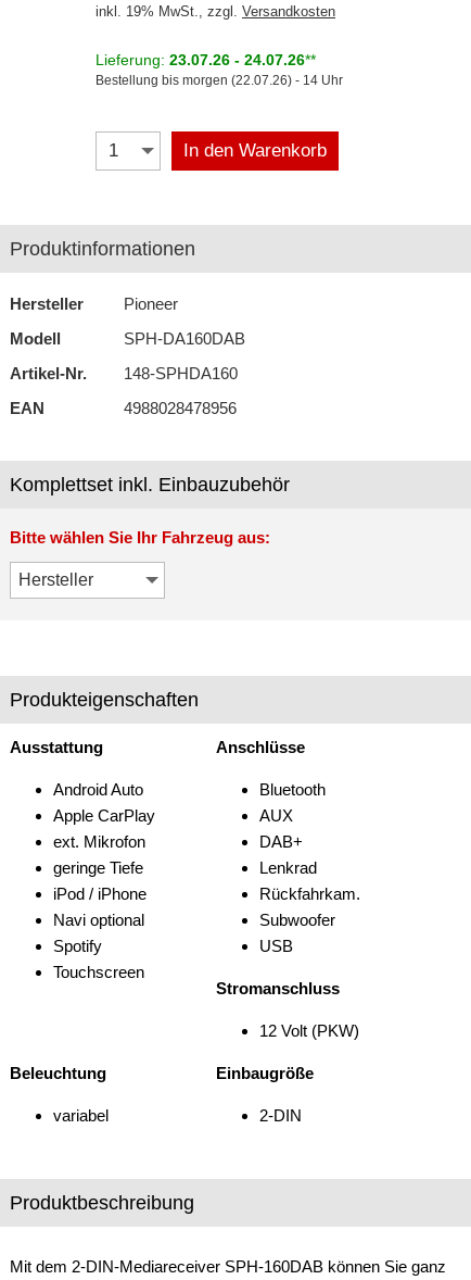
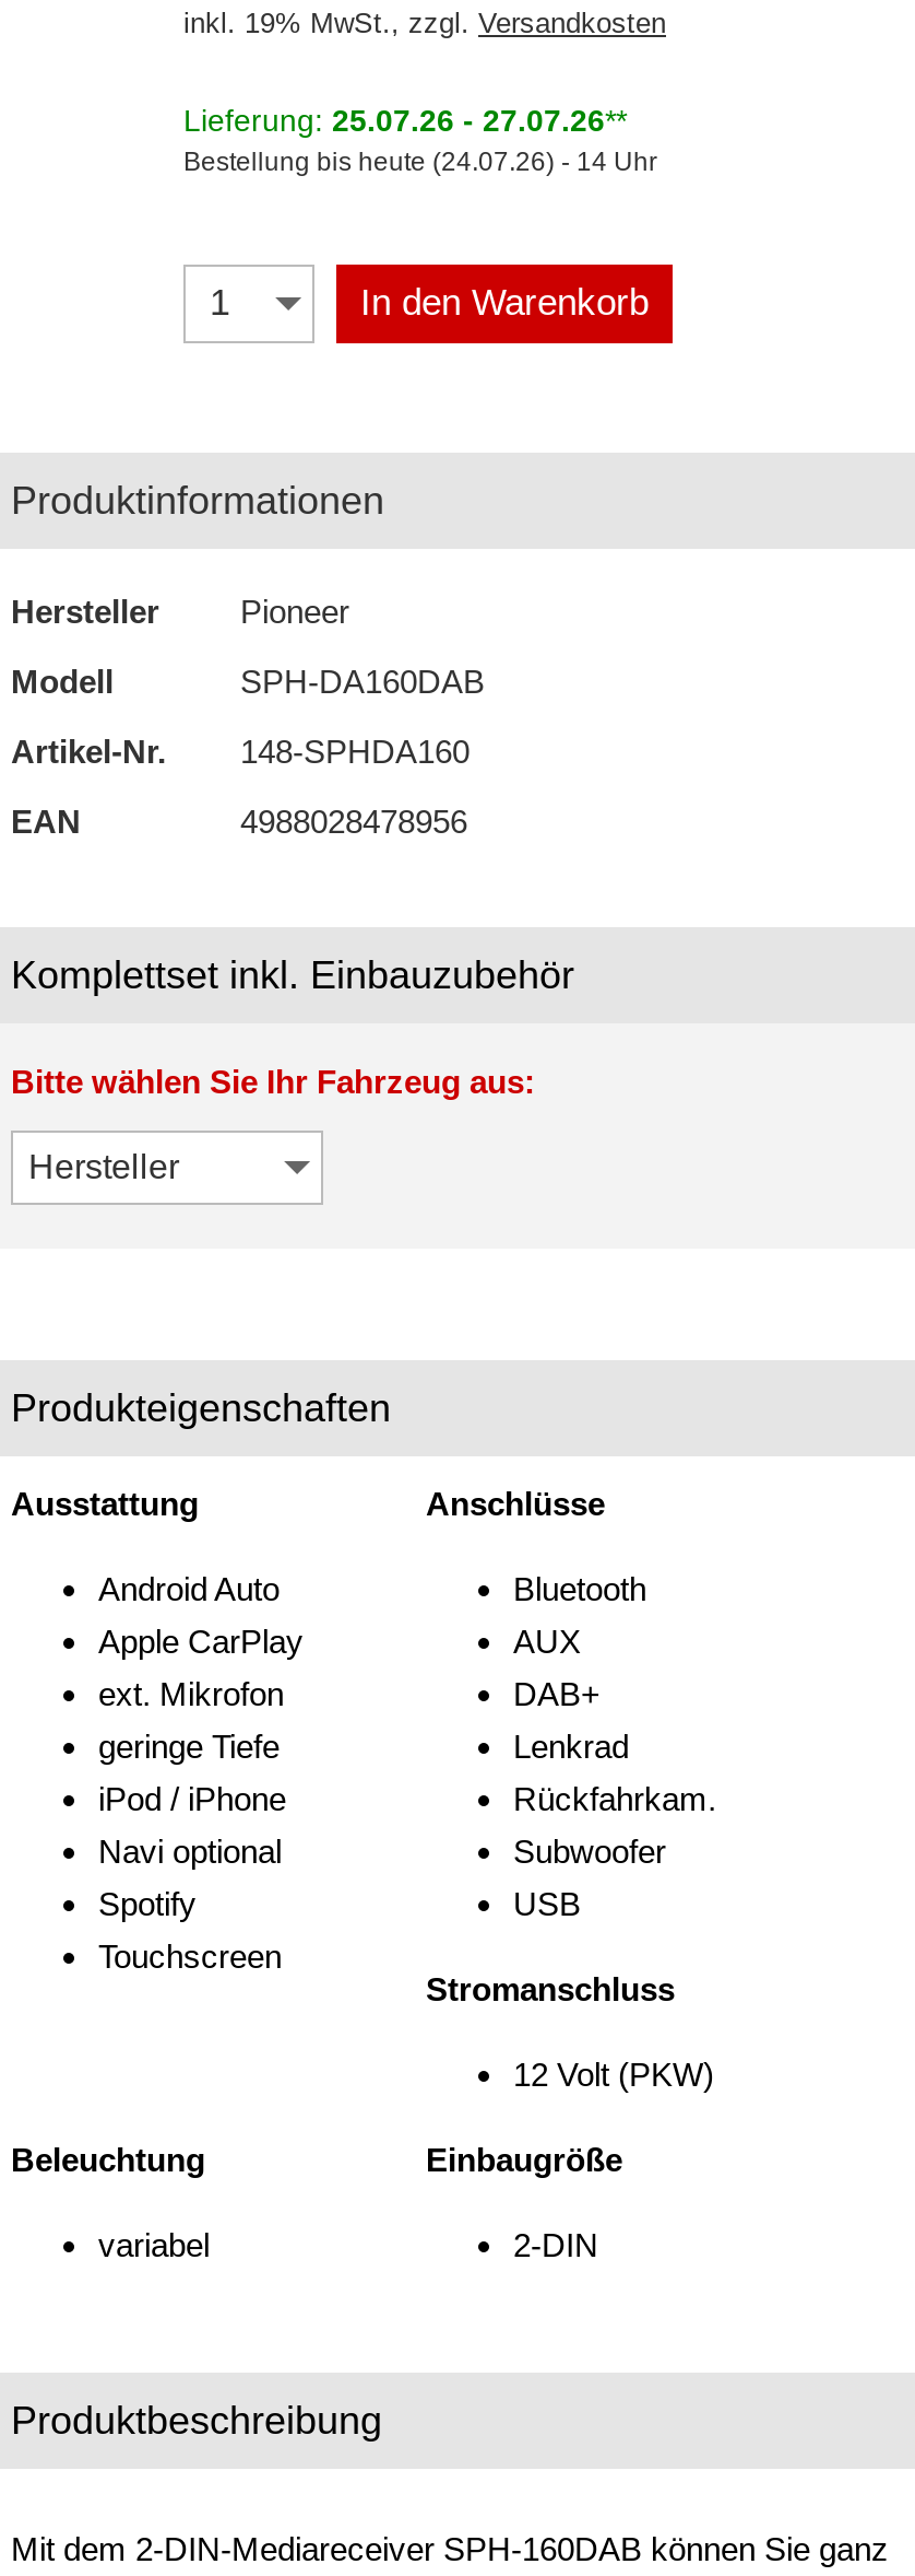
[96,51,316,68] Lieferung: 23.07.26 - 24.07.26** -> [183,103,627,138] Lieferung: 25.07.26 - 27.07.26**
[96,73,343,88] Bestellung bis morgen (22.07.26) - 14 Uhr -> [183,146,657,177] Bestellung bis heute (24.07.26) - 14 Uhr

